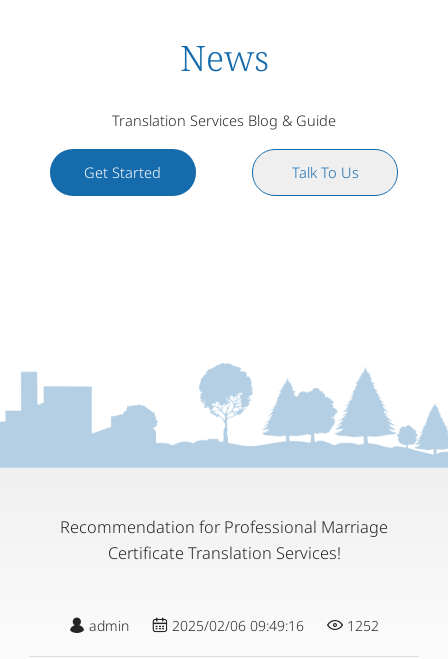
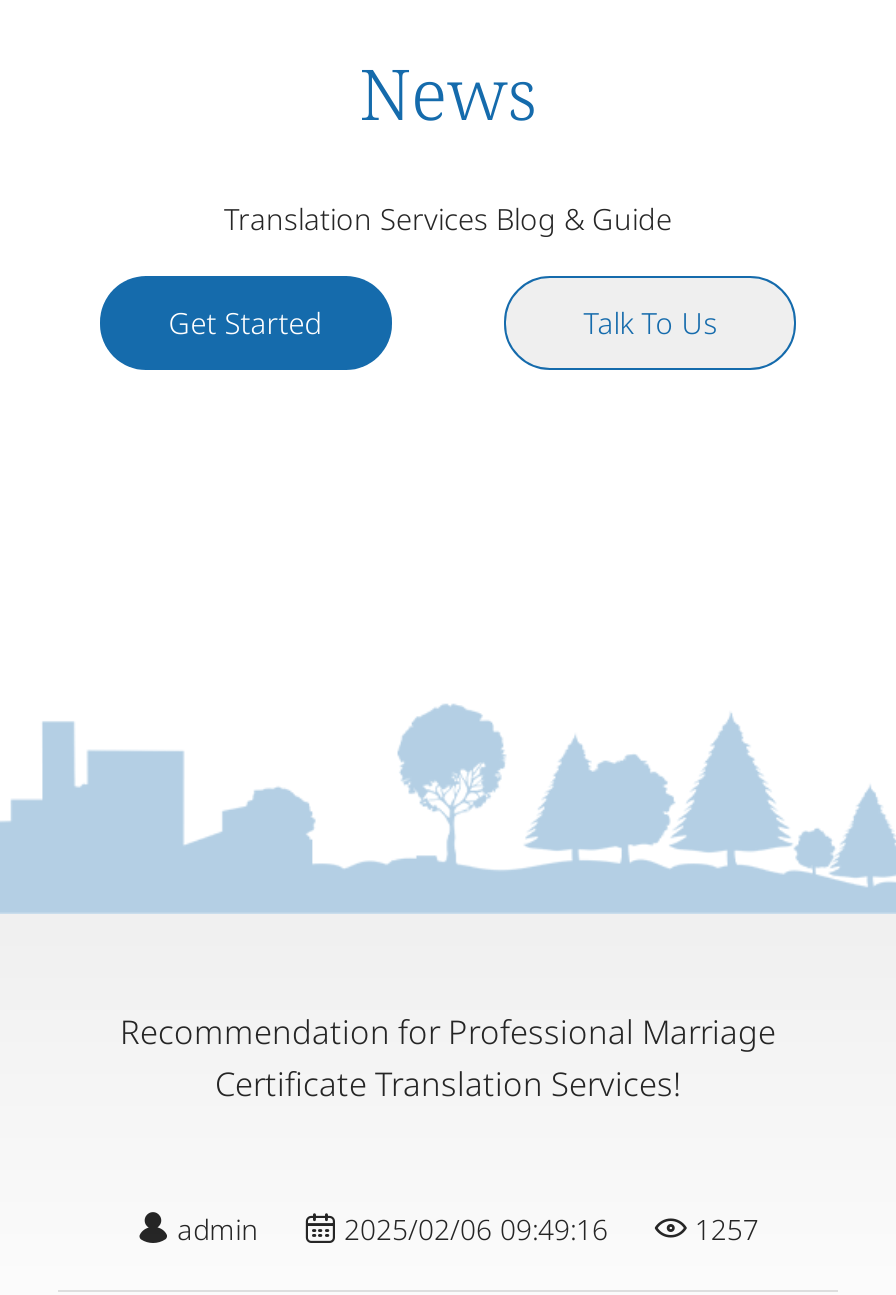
[343,616,379,635] 1252 -> [687,1210,759,1248] 1257

